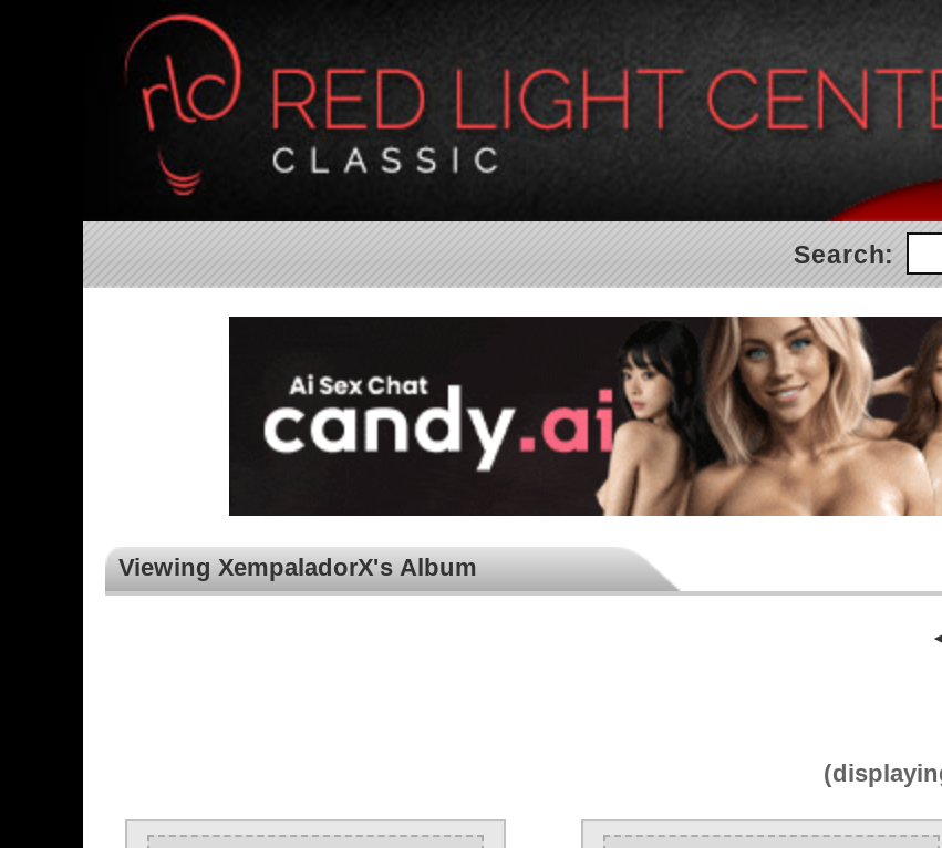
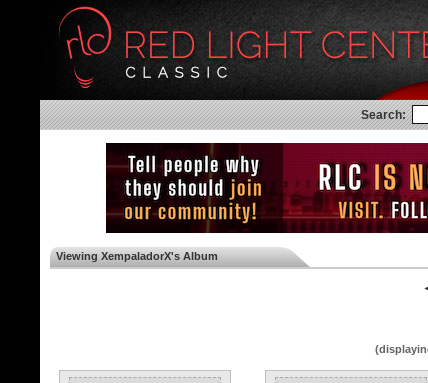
[234,314,935,518] [image] -> [107,142,425,234] [image]

